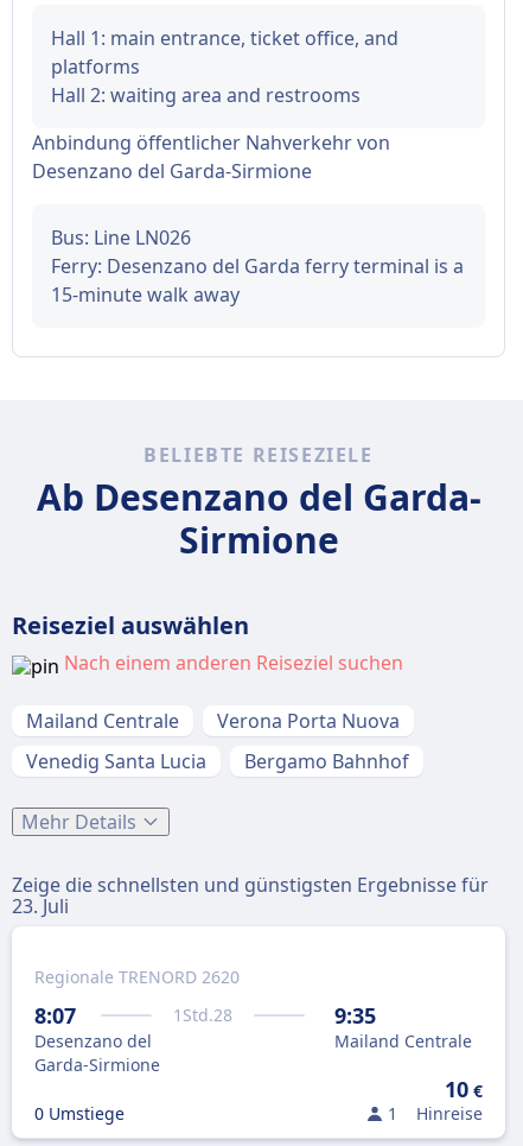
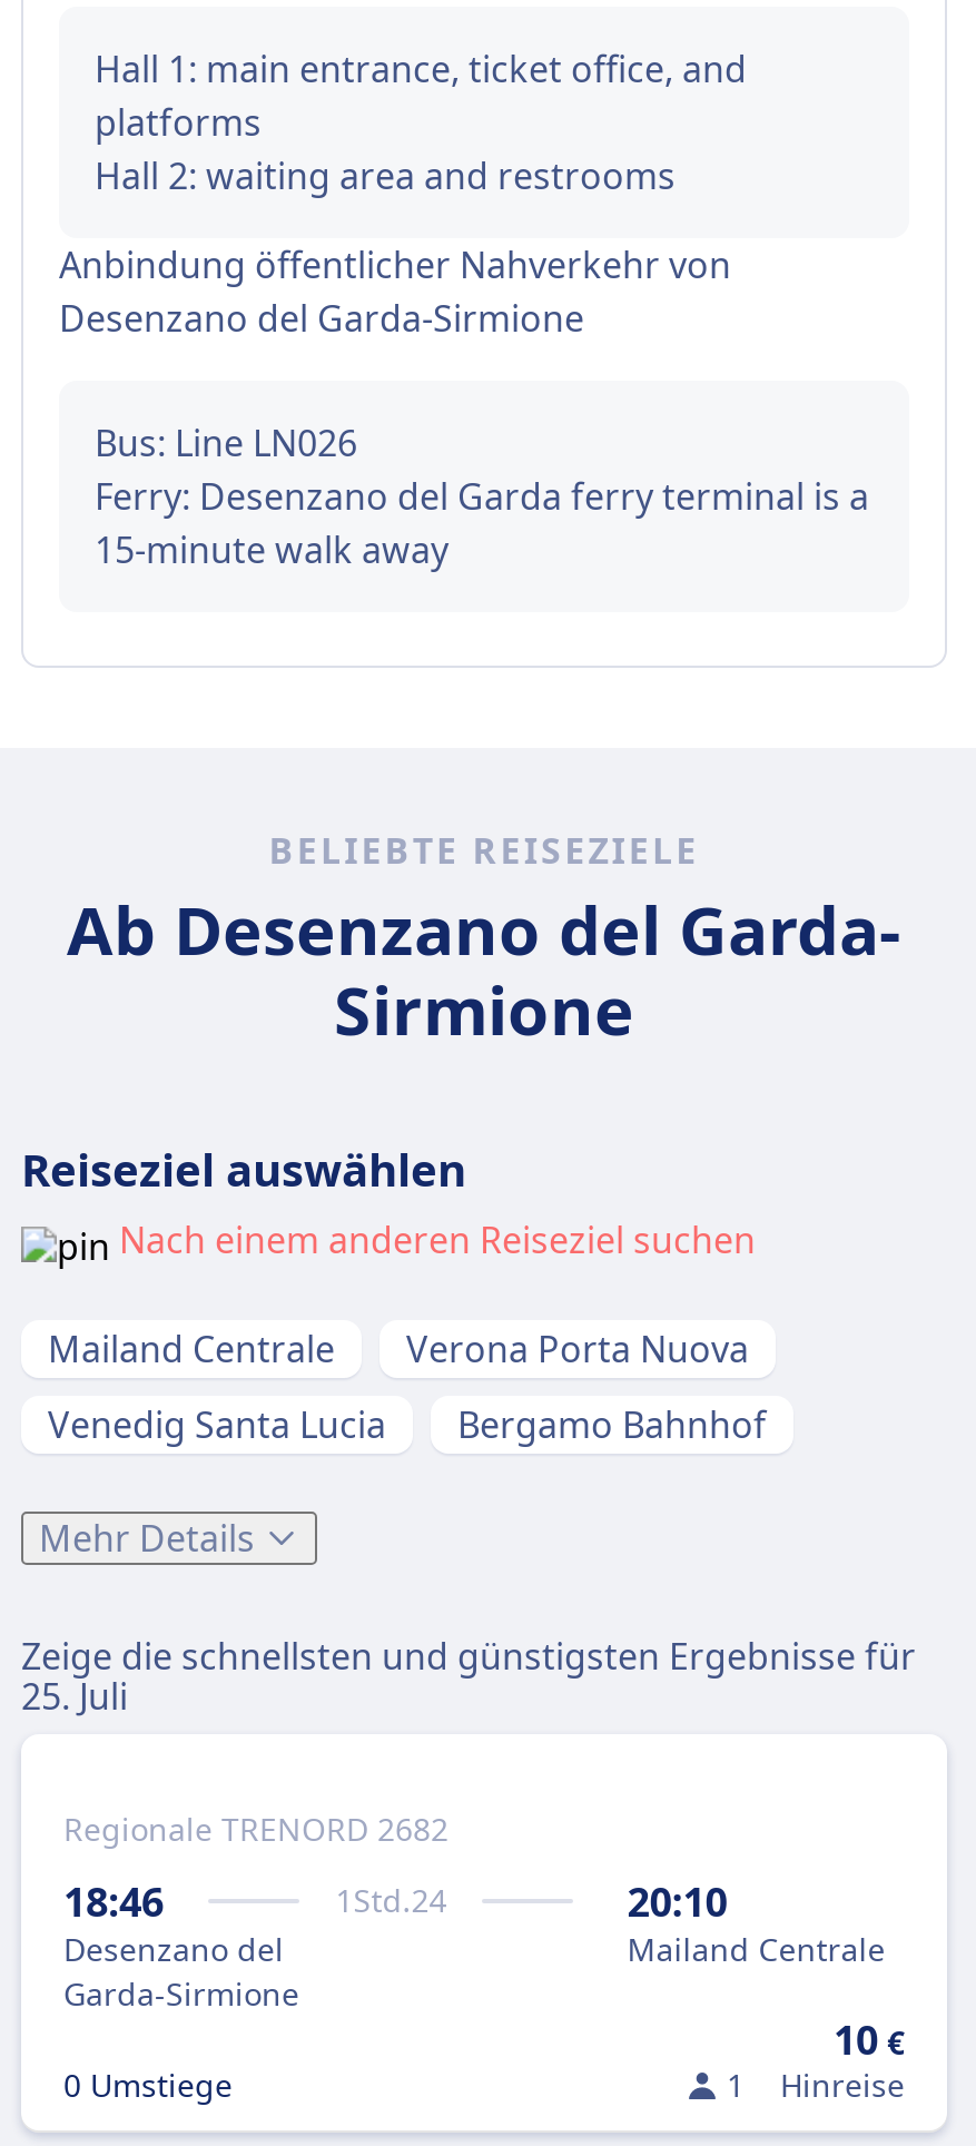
[12,893,69,919] 23. Juli -> [21,1672,128,1721] 25. Juli
[34,965,240,988] Regionale TRENORD 2620 -> [63,1808,448,1850] Regionale TRENORD 2682
[34,1001,76,1030] 8:07 -> [63,1874,164,1928] 18:46
[173,1003,233,1026] 1 Std.28 -> [335,1879,447,1921] 1 Std.24
[335,1001,376,1030] 9:35 -> [627,1874,727,1928] 20:10

